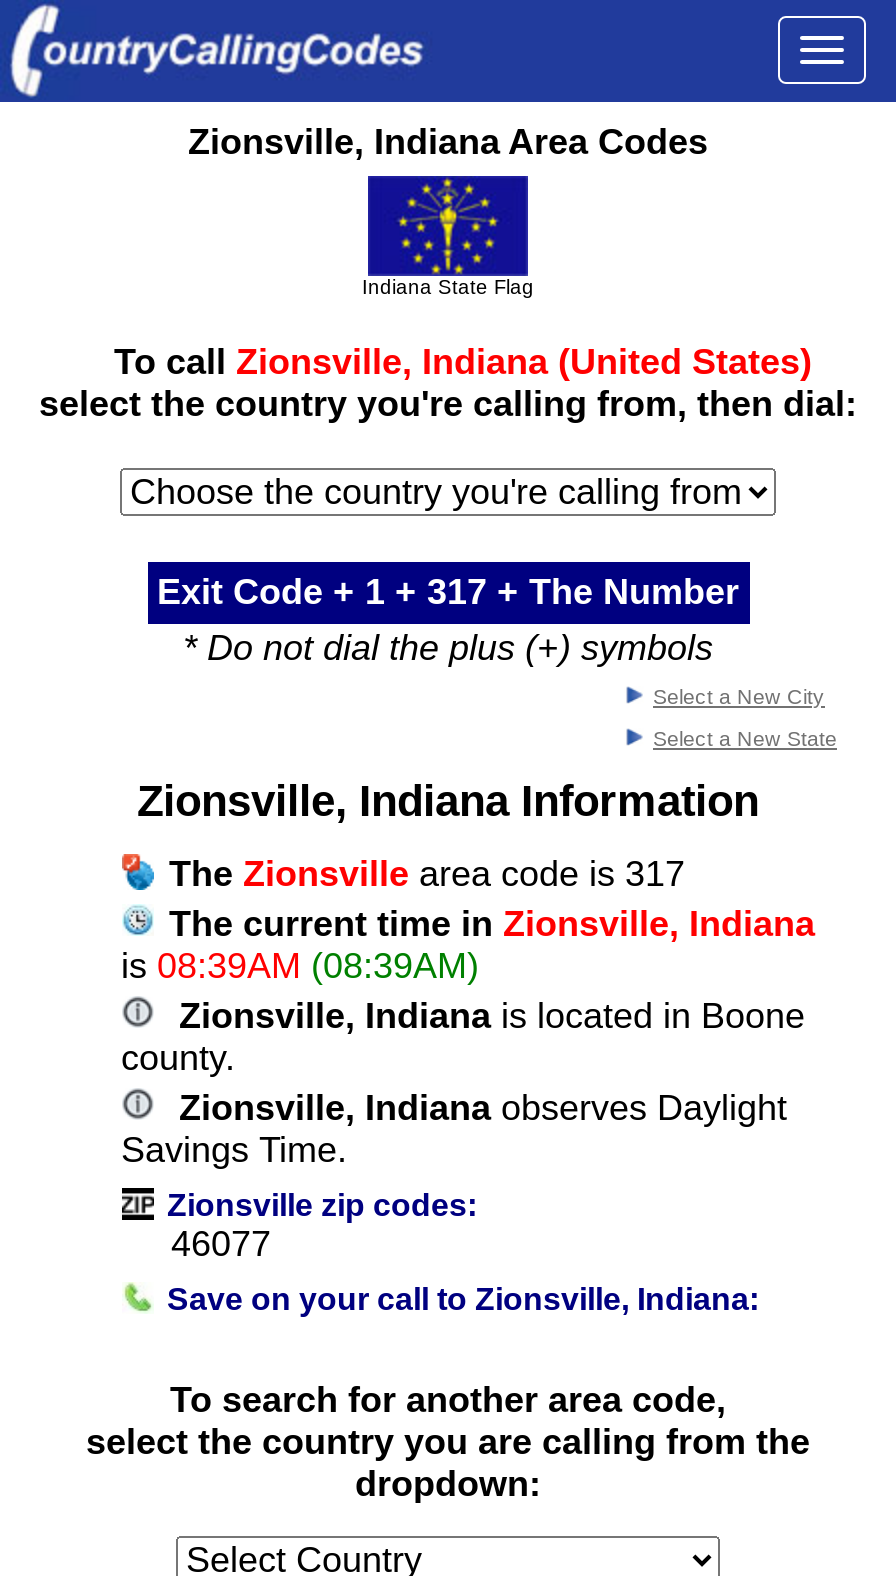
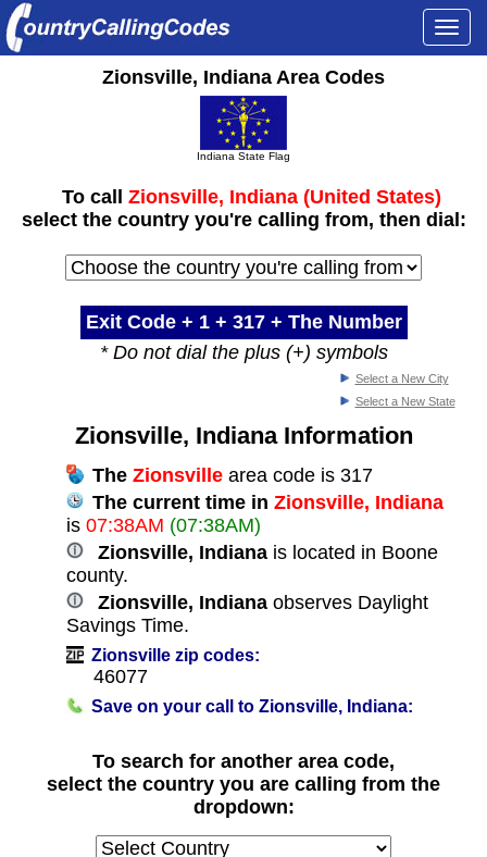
[121,945,479,985] is 08:39AM (08:39AM) -> [66,514,260,536] is 07:38AM (07:38AM)

